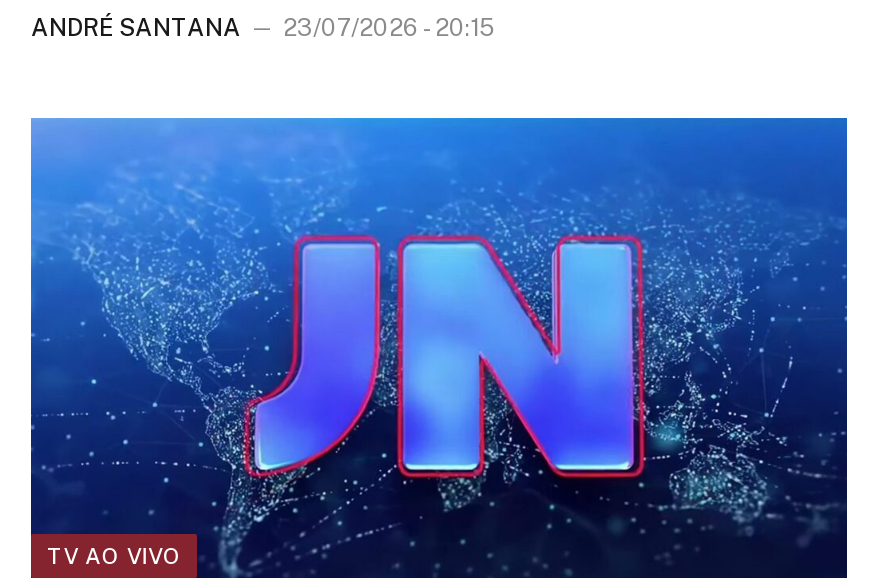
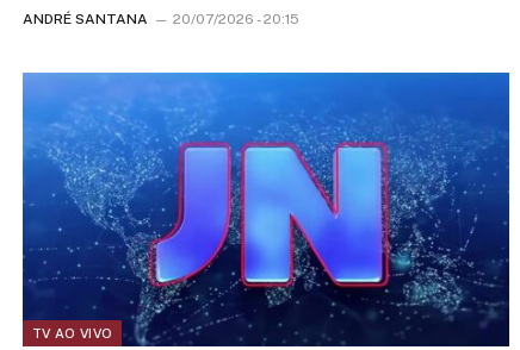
[31,14,495,42] ANDRÉ SANTANA 23/07/2026 - 20:15 -> [23,11,299,27] ANDRÉ SANTANA 20/07/2026 - 20:15

